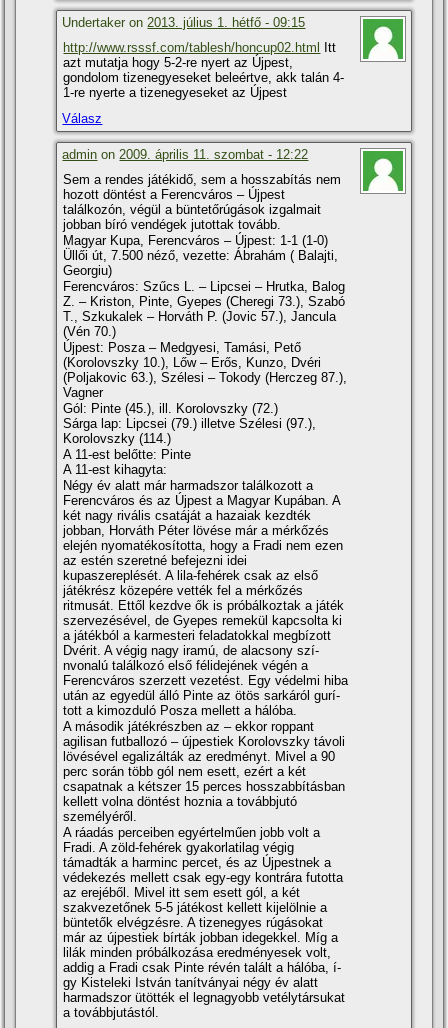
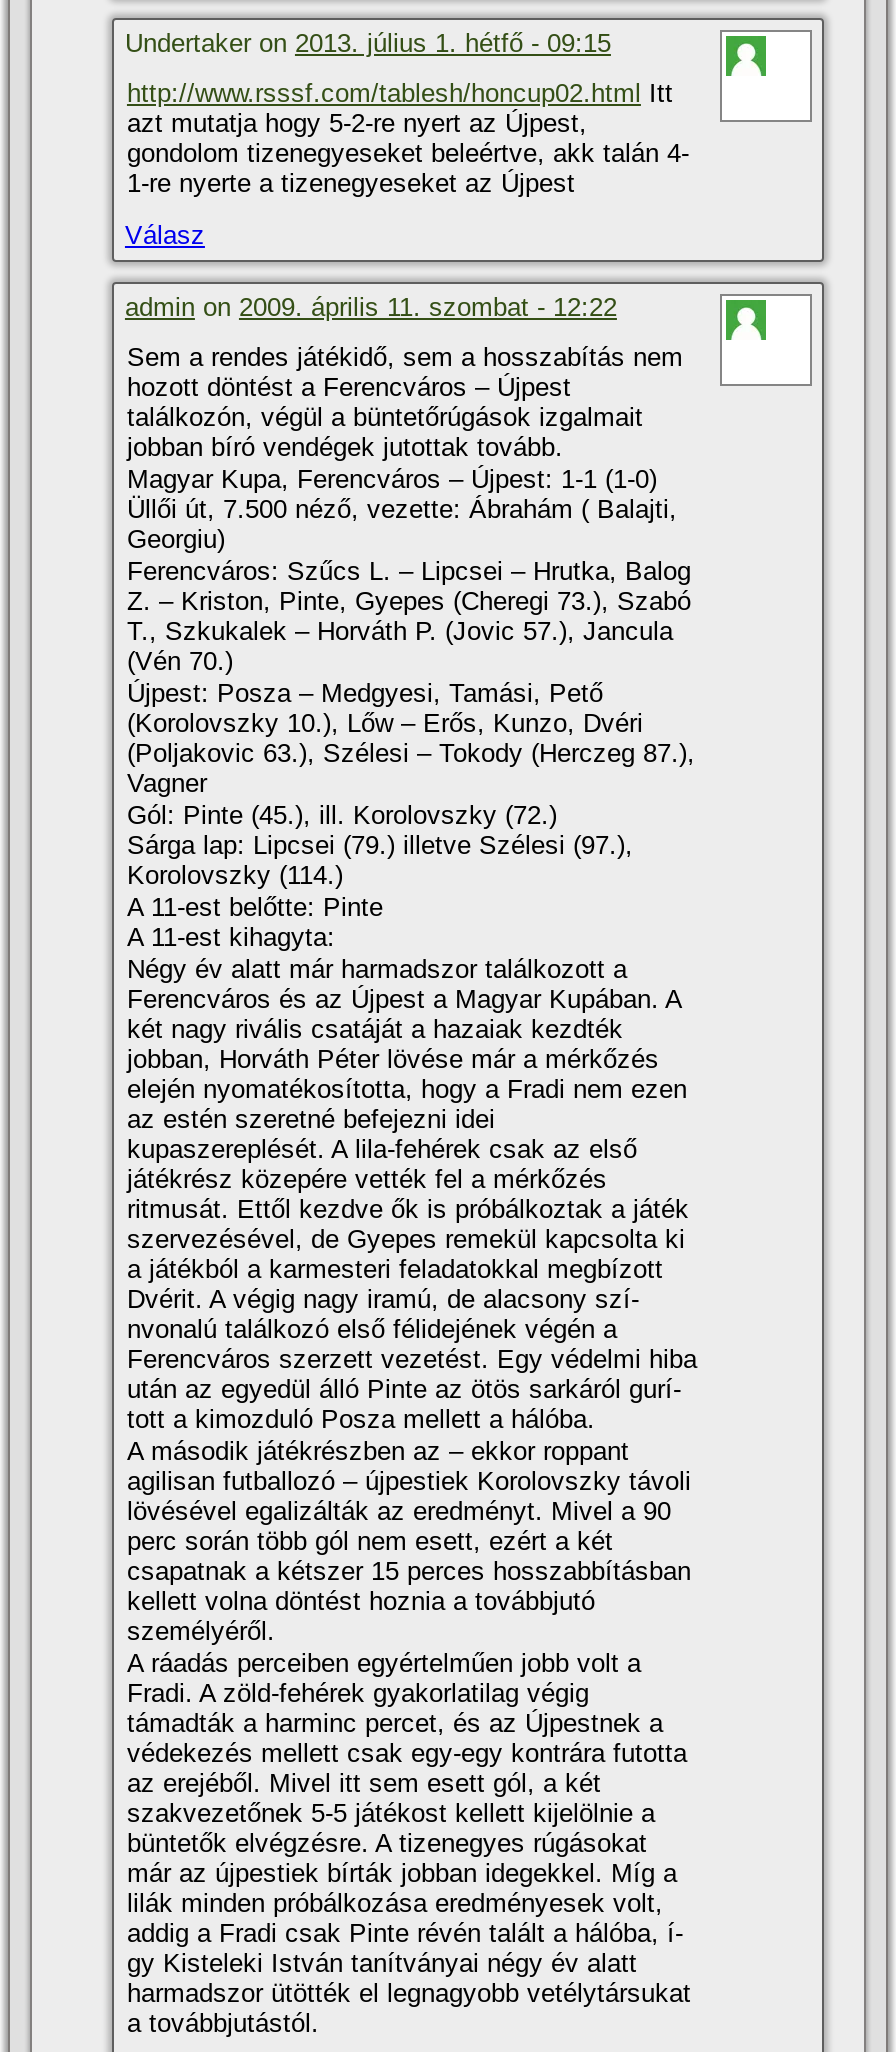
[362,18,404,60] [image] -> [724,34,808,118] [image]
[362,150,404,192] [image] -> [724,298,808,382] [image]

